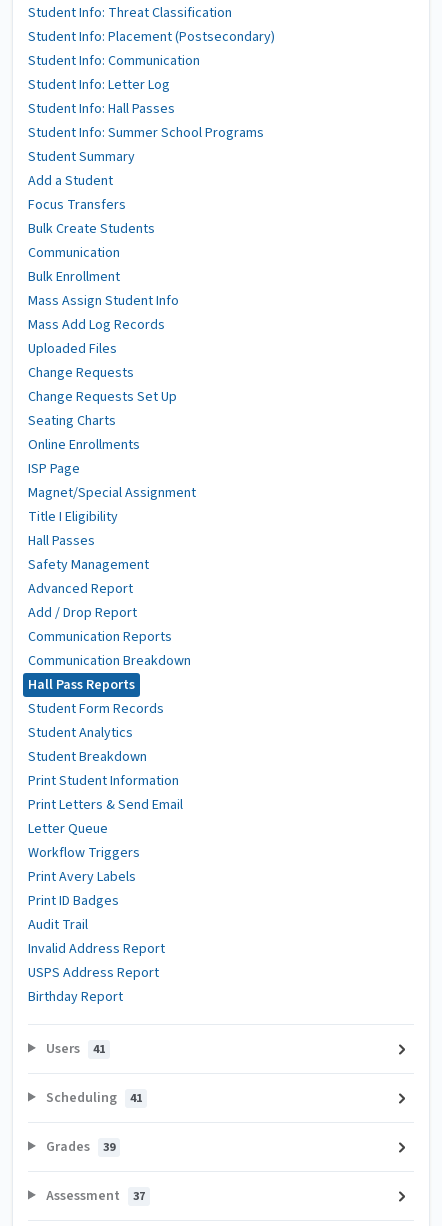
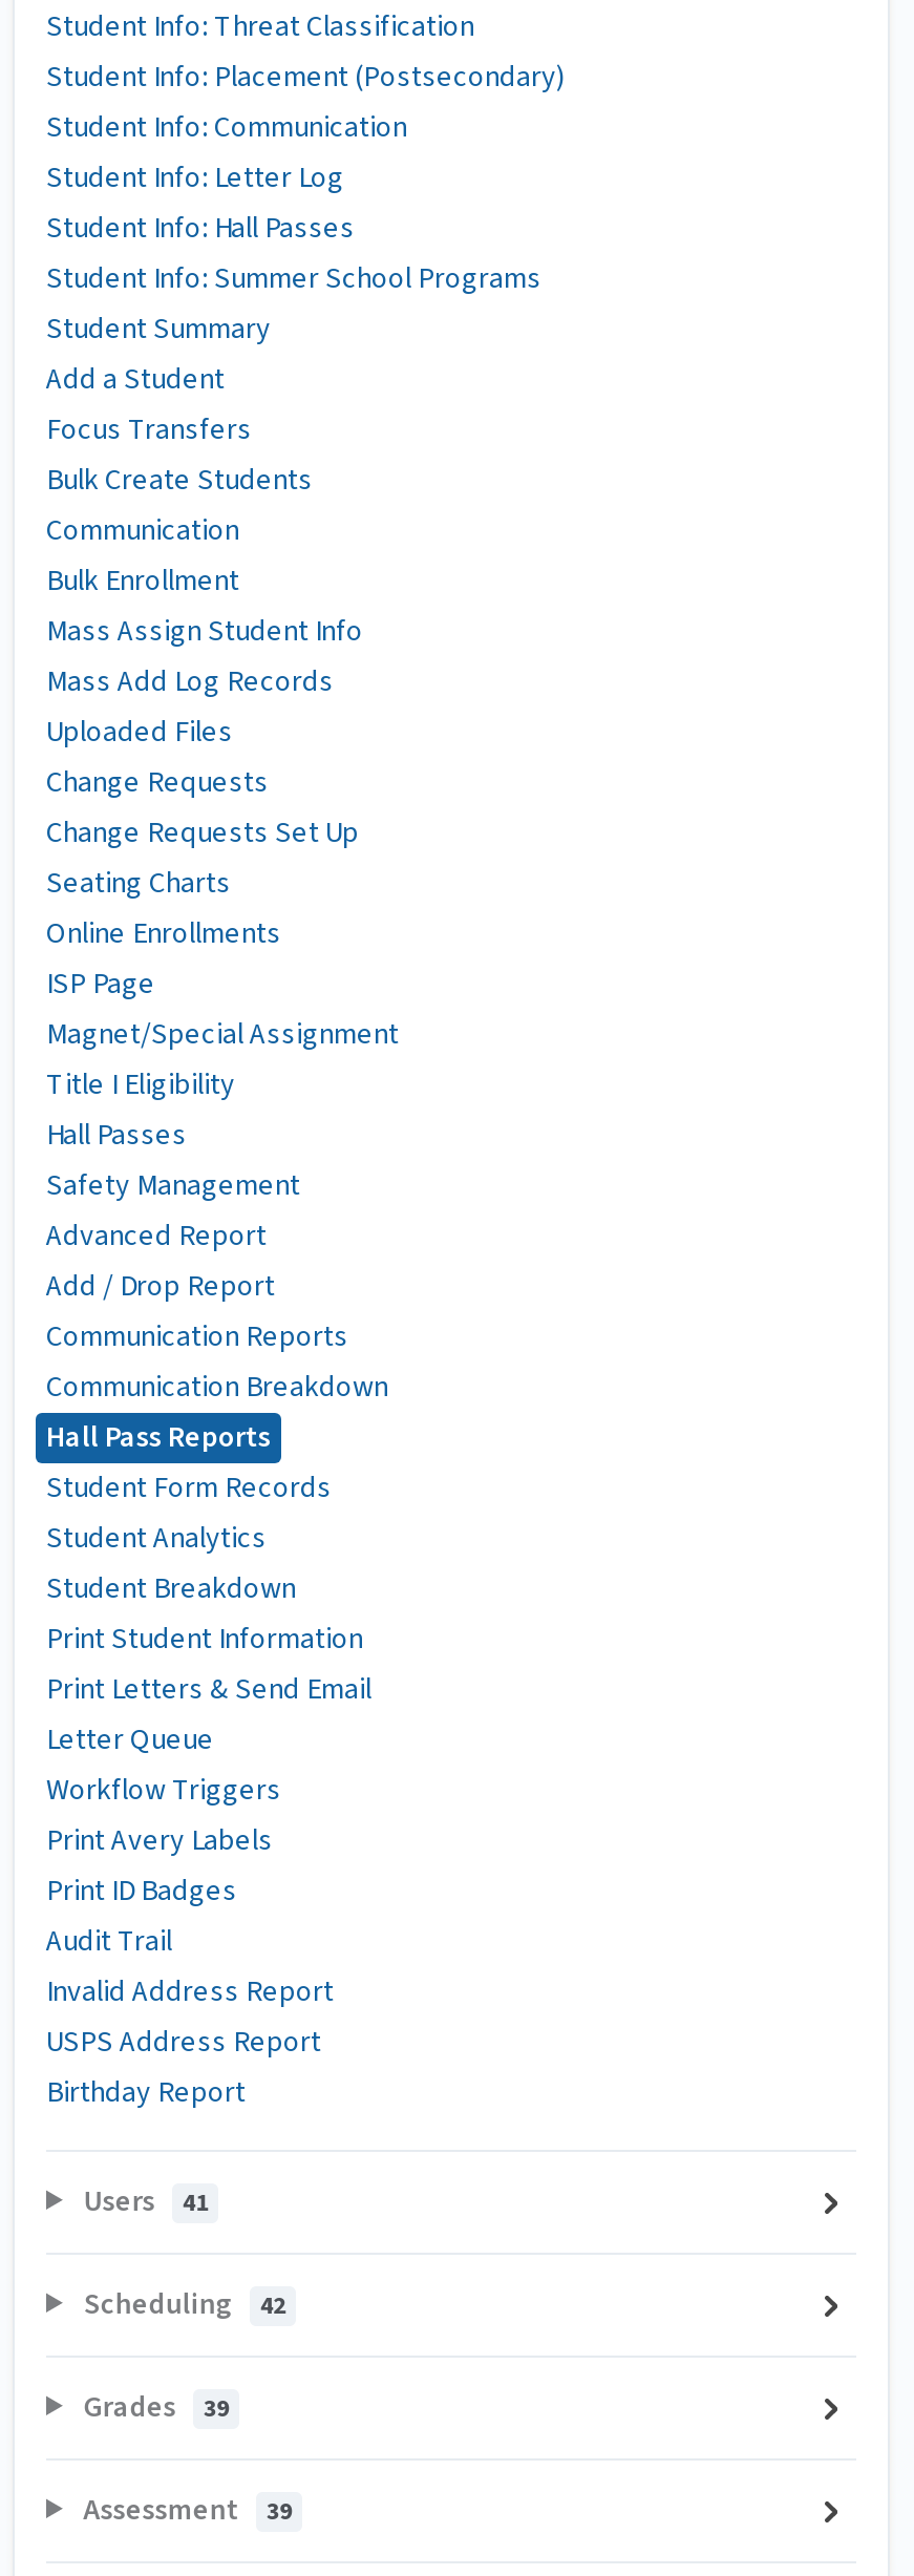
[43,1087,142,1107] Scheduling 41 -> [77,2283,286,2325] Scheduling 42
[43,1185,145,1205] Assessment 37 -> [77,2489,292,2531] Assessment 39

